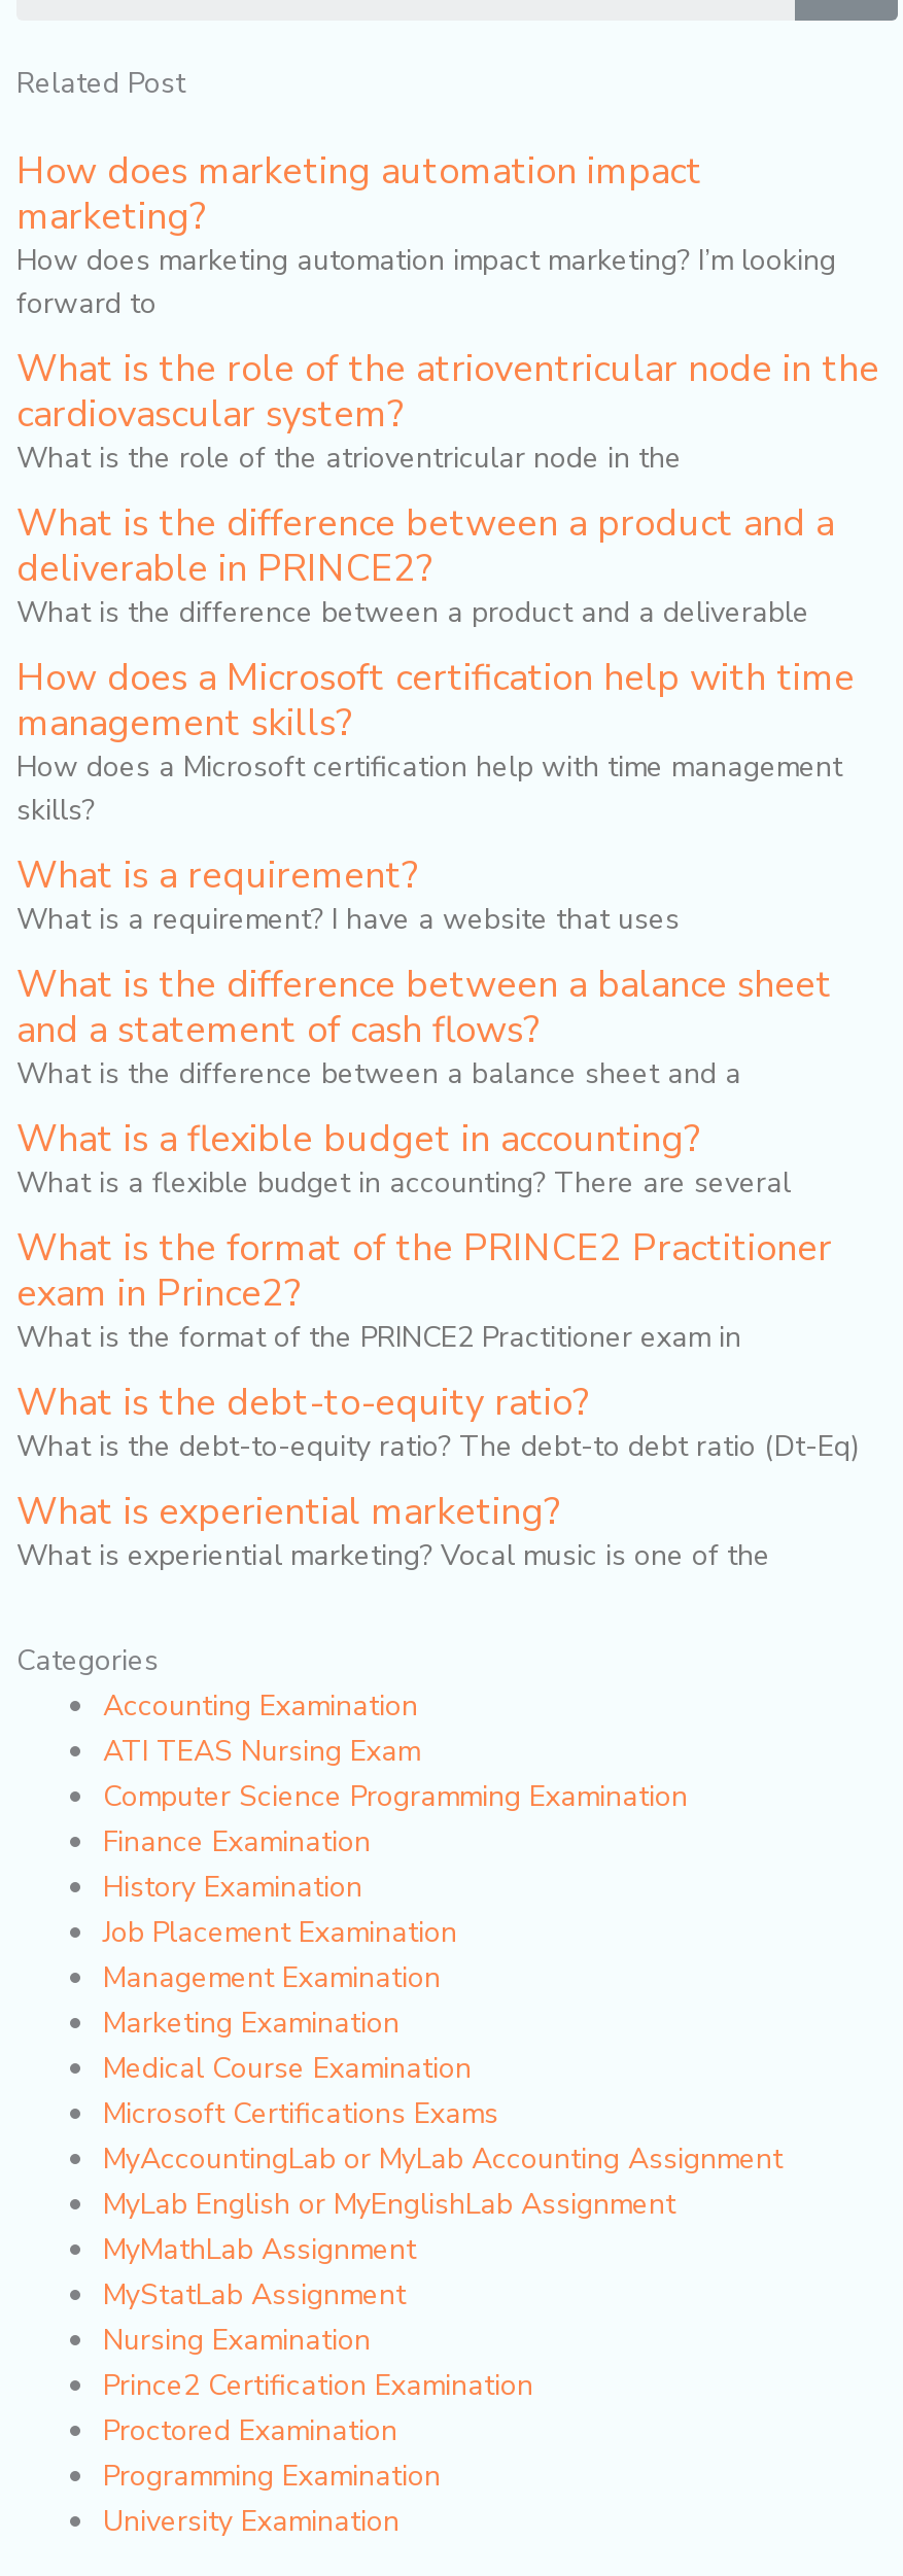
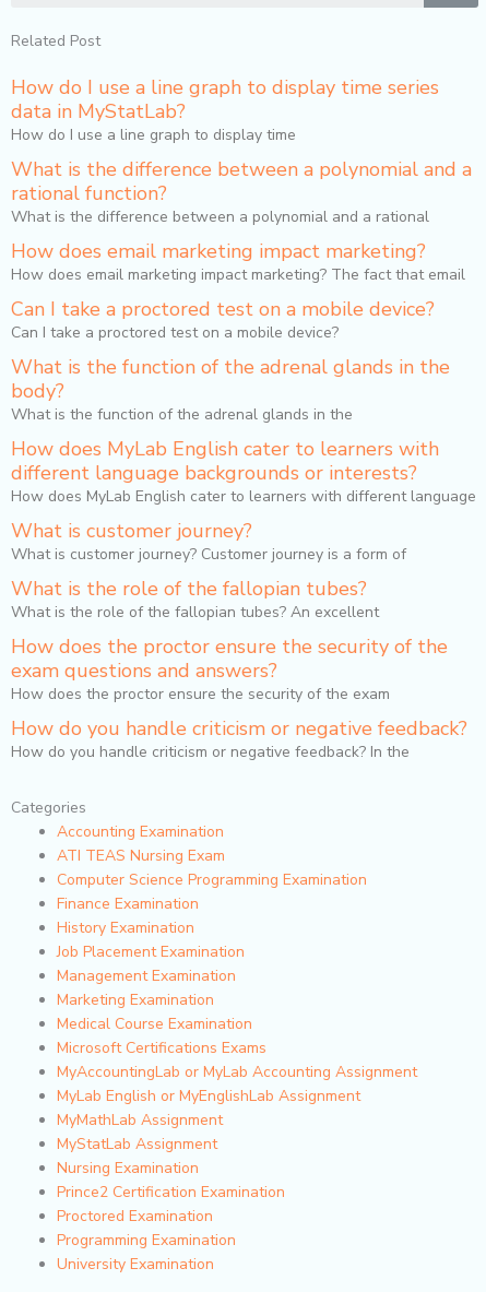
[16,146,879,1575] How does marketing automation impact | marketing? | How does marketing automation impact marketing? I’m looking | forward to | What is the role of the atrioventricular node in the | cardiovascular system? | What is the role of the atrioventricular node in the | What is the difference between a product and a | deliverable in PRINCE2? | What is the difference between a product and a deliverable | How does a Microsoft certification help with time | management skills? | How does a Microsoft certification help with time management | skills? | What is a requirement? | What is a requirement? I have a website that uses | What is the difference between a balance sheet | and a statement of cash flows? | What is the difference between a balance sheet and a | What is a flexible budget in accounting? | What is a flexible budget in accounting? There are several | What is the format of the PRINCE2 Practitioner | exam in Prince2? | What is the format of the PRINCE2 Practitioner exam in | What is the debt-to-equity ratio? | What is the debt-to-equity ratio? The debt-to debt ratio (Dt-Eq) | What is experiential marketing? | What is experiential marketing? Vocal music is one of the -> [11,74,476,762] How do I use a line graph to display time series | data in MyStatLab? | How do I use a line graph to display time | What is the difference between a polynomial and a | rational function? | What is the difference between a polynomial and a rational | How does email marketing impact marketing? | How does email marketing impact marketing? The fact that email | Can I take a proctored test on a mobile device? | Can I take a proctored test on a mobile device? | What is the function of the adrenal glands in the | body? | What is the function of the adrenal glands in the | How does MyLab English cater to learners with | different language backgrounds or interests? | How does MyLab English cater to learners with different language | What is customer journey? | What is customer journey? Customer journey is a form of | What is the role of the fallopian tubes? | What is the role of the fallopian tubes? An excellent | How does the proctor ensure the security of the | exam questions and answers? | How does the proctor ensure the security of the exam | How do you handle criticism or negative feedback? | How do you handle criticism or negative feedback? In the

